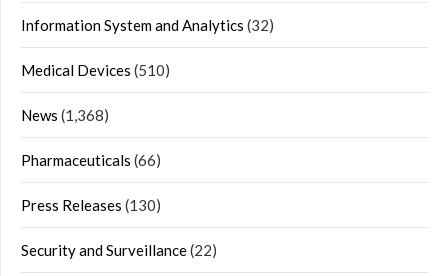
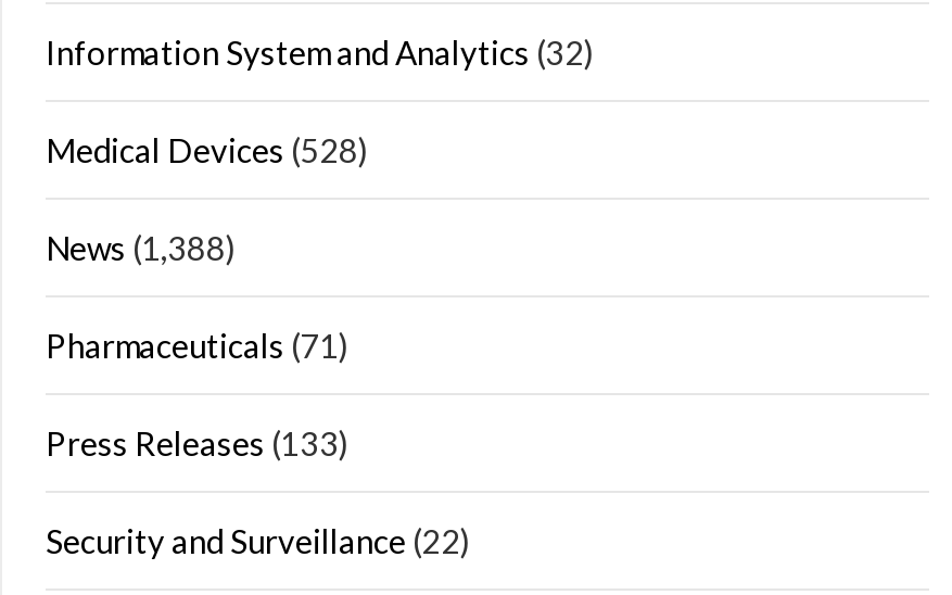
[21,61,170,79] Medical Devices (510) -> [46,130,369,169] Medical Devices (528)
[21,106,109,124] News (1,368) -> [46,228,237,267] News (1,388)
[21,151,161,169] Pharmaceuticals (66) -> [46,326,350,365] Pharmaceuticals (71)
[21,196,161,214] Press Releases (130) -> [46,423,350,463] Press Releases (133)

